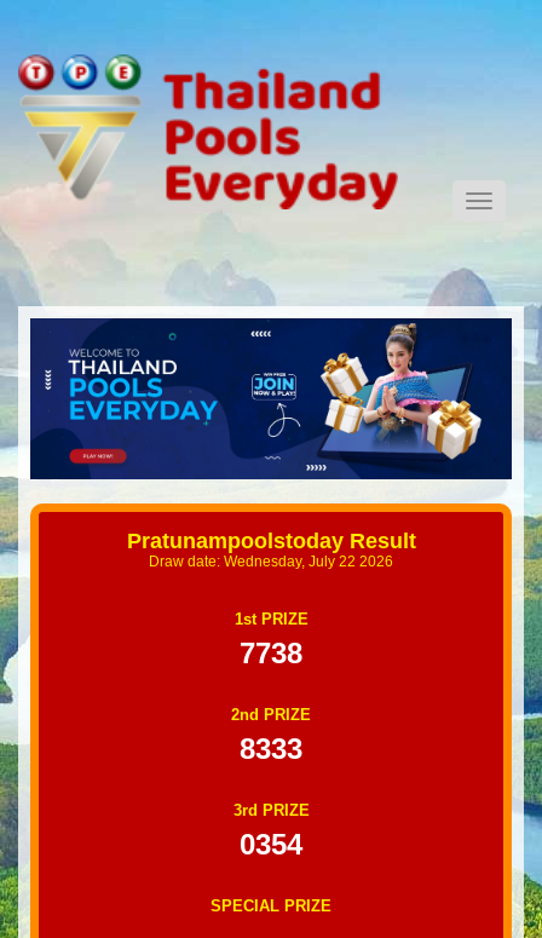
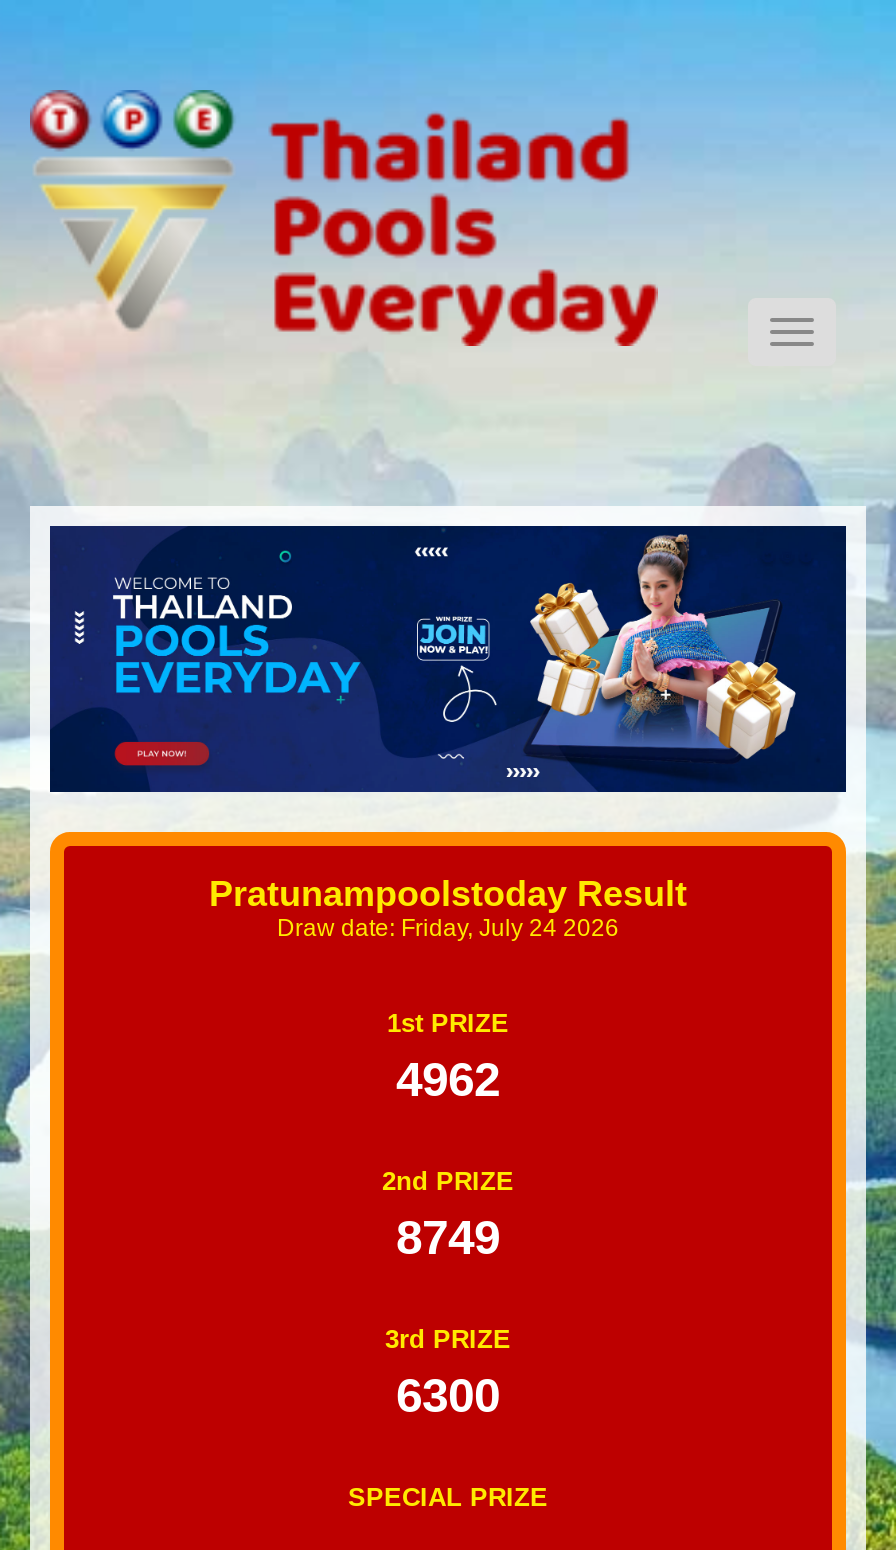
[149,553,393,570] Draw date: Wednesday, July 22 2026 -> [277,914,619,942] Draw date: Friday, July 24 2026
[240,637,302,670] 7738 -> [396,1052,500,1106] 4962
[240,732,302,765] 8333 -> [396,1210,500,1264] 8749
[240,828,302,861] 0354 -> [396,1368,500,1422] 6300

